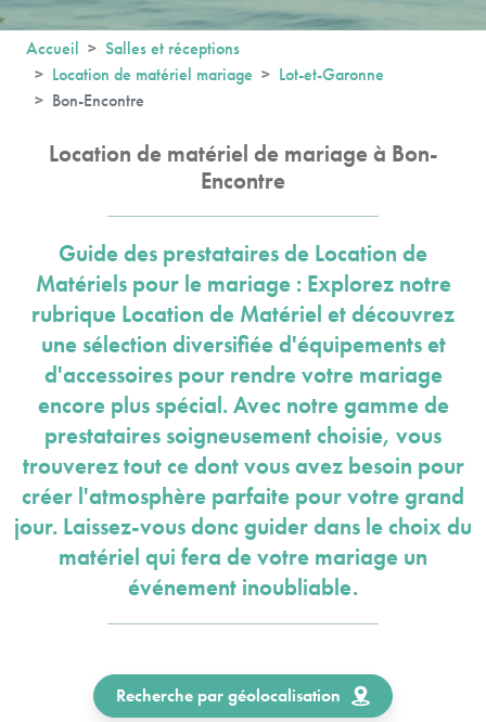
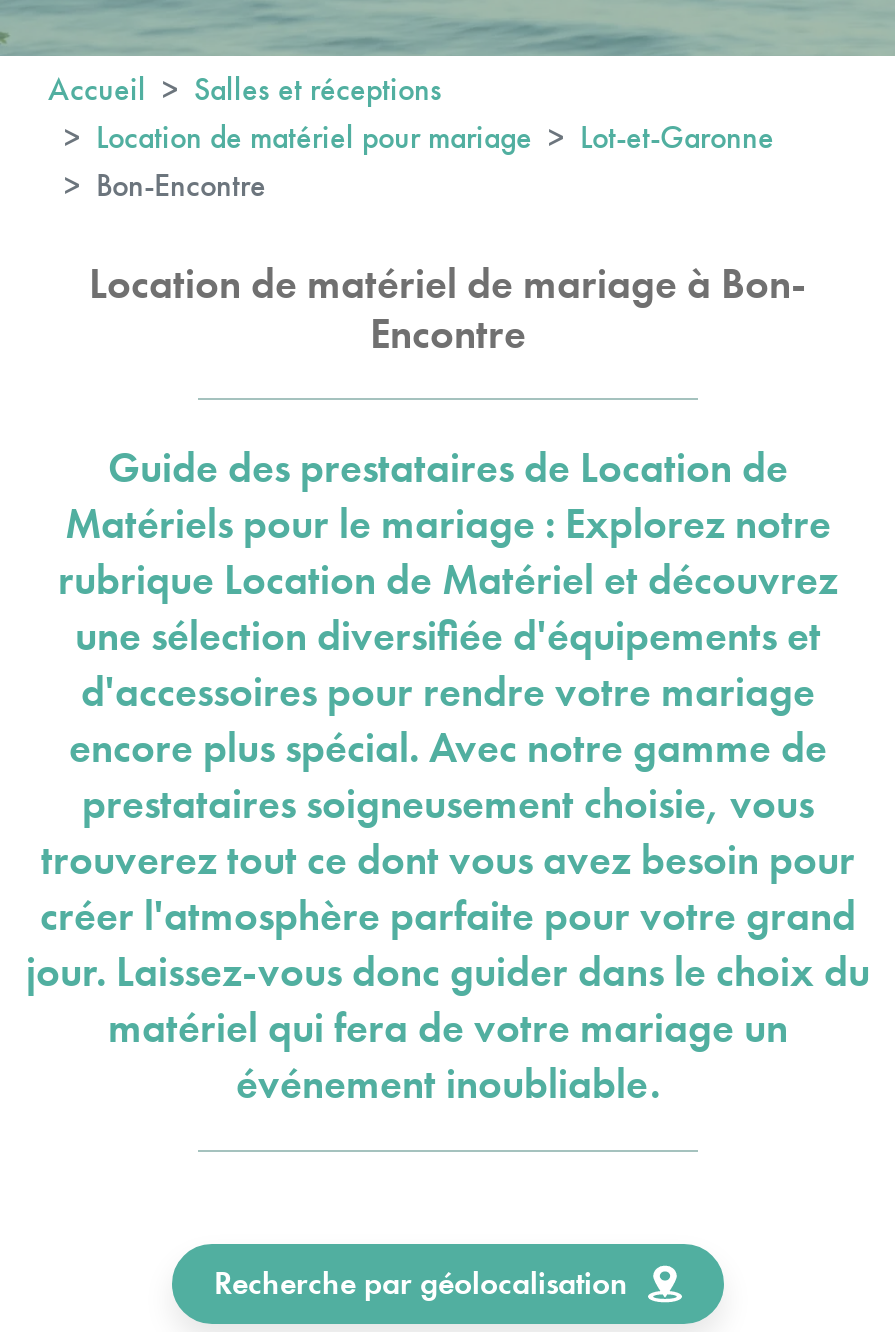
[52,63,253,86] Location de matériel mariage -> [96,116,532,158] Location de matériel pour mariage

